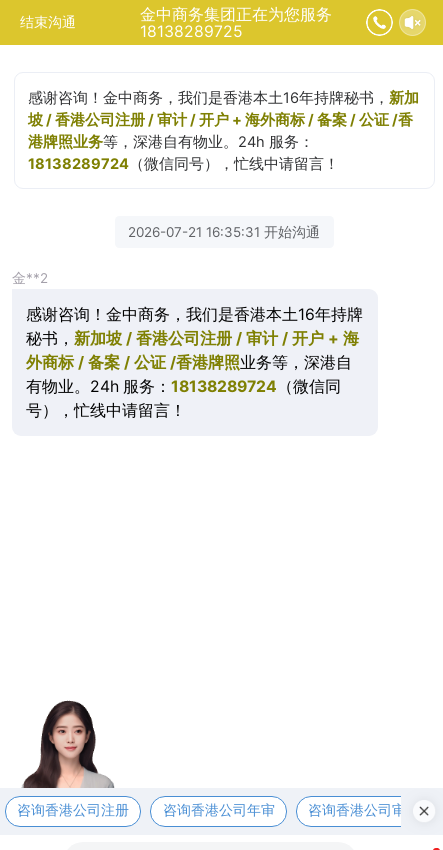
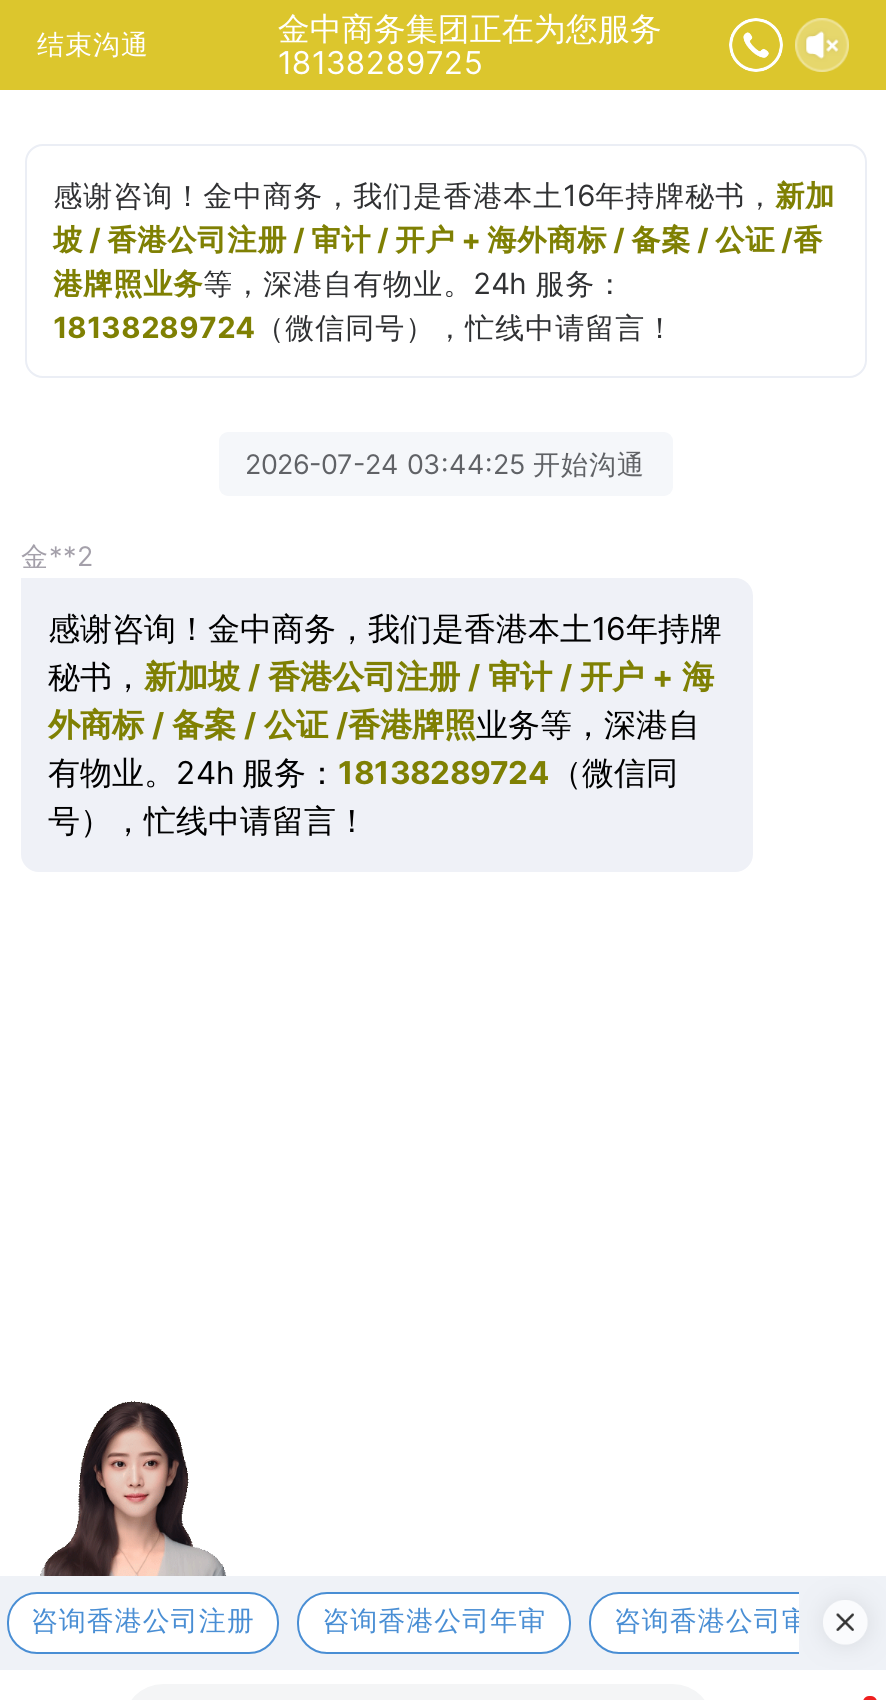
[128,224,320,240] 2026-07-21 16:35:31 开始沟通 -> [245,448,645,480] 2026-07-24 03:44:25 开始沟通

